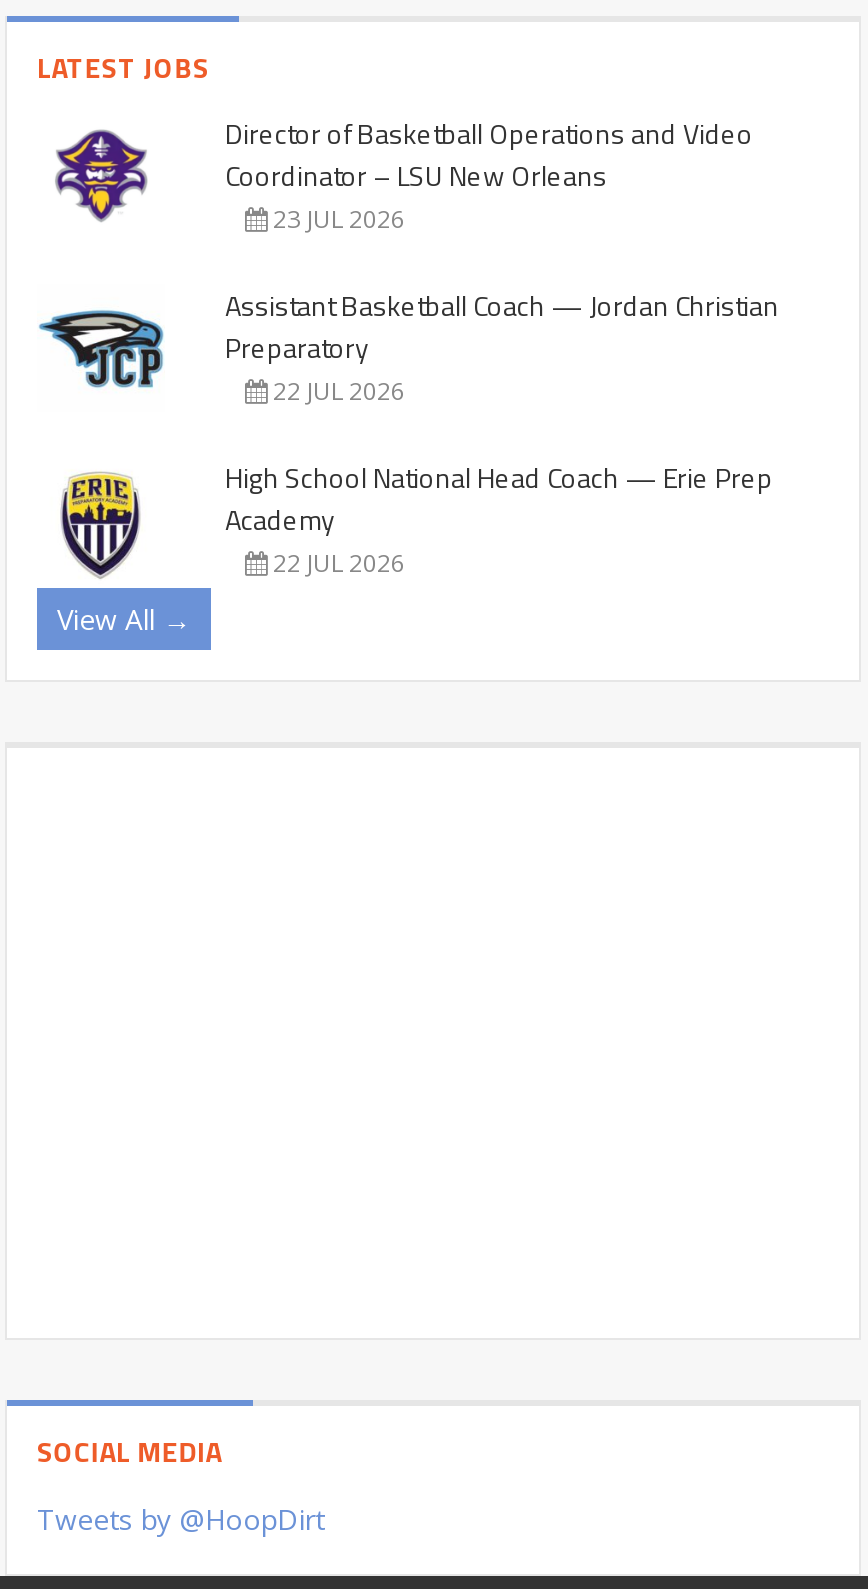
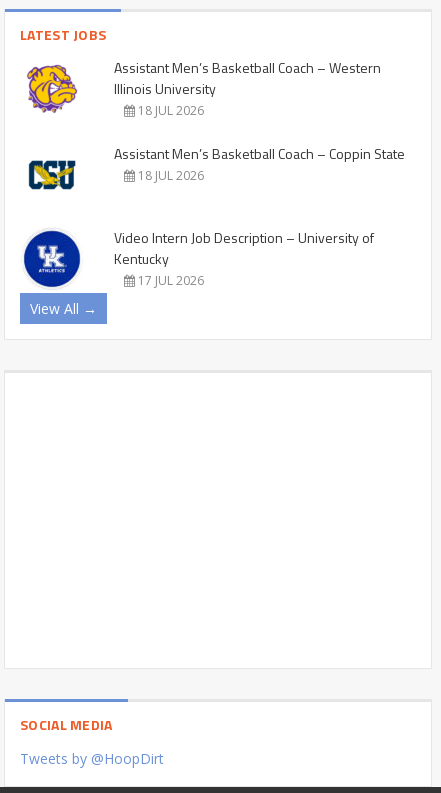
[53,112,753,236] [image] | Director of Basketball Operations and Video | Coordinator – LSU New Orleans | 23 JUL 2026 -> [26,57,381,119] [image] | Assistant Men’s Basketball Coach – Western | Illinois University | 18 JUL 2026
[37,284,779,408] [image] | Assistant Basketball Coach — Jordan Christian | Preparatory | 22 JUL 2026 -> [22,143,405,193] [image] | Assistant Men’s Basketball Coach – Coppin State | 18 JUL 2026
[45,456,773,580] [image] | High School National Head Coach — Erie Prep | Academy | 22 JUL 2026 -> [23,227,374,289] [image] | Video Intern Job Description – University of | Kentucky | 17 JUL 2026

